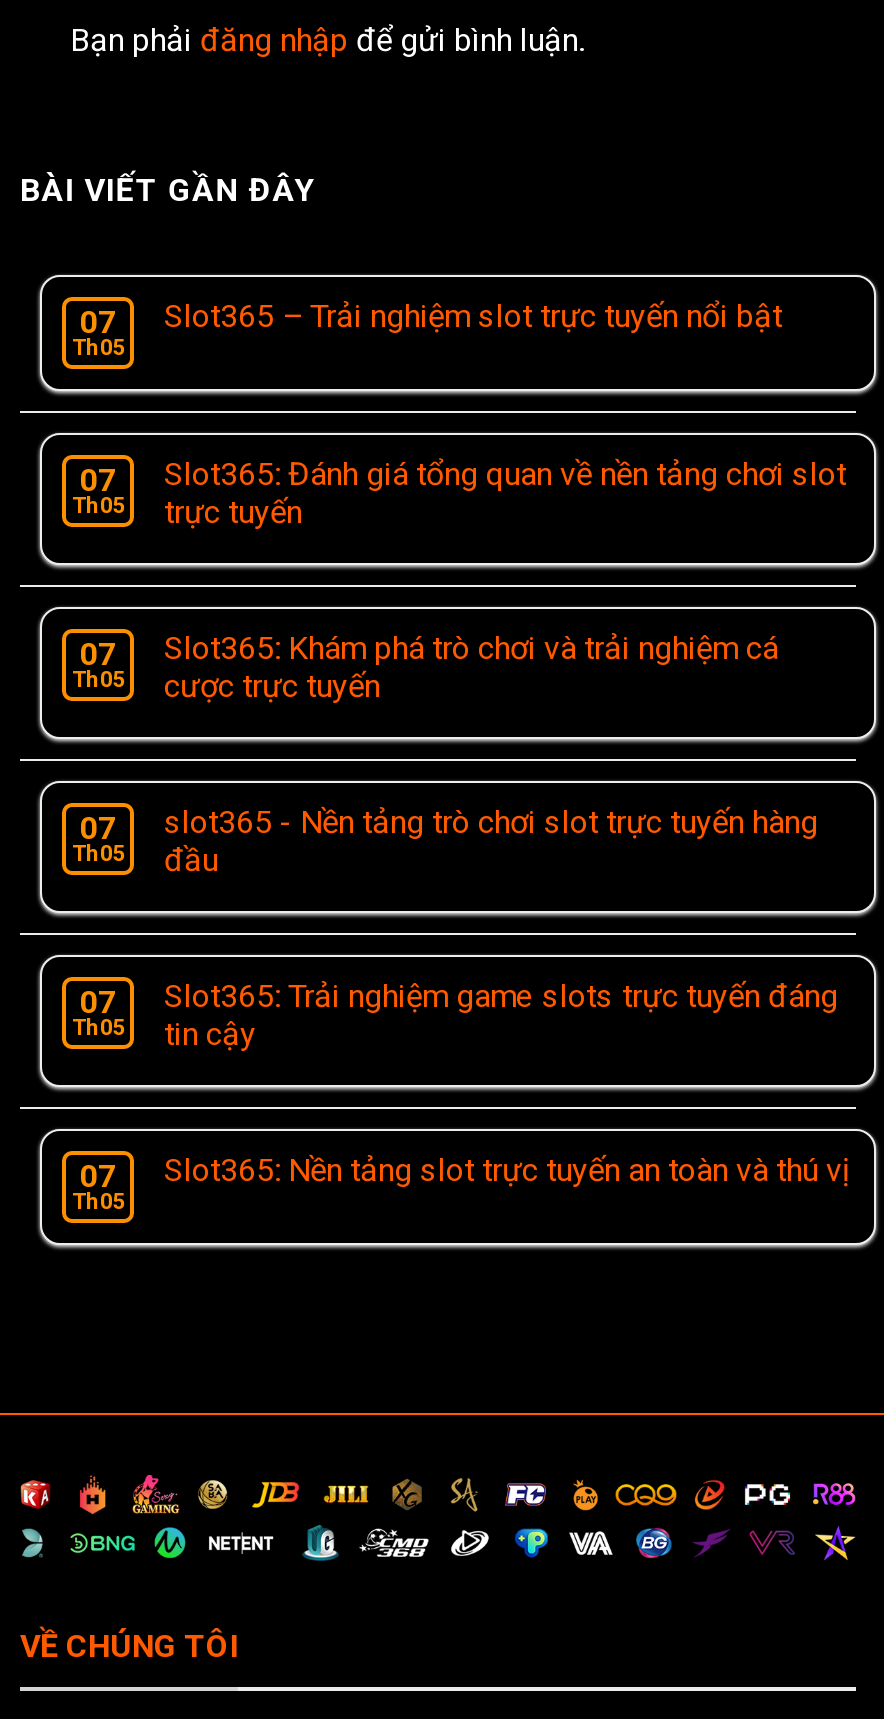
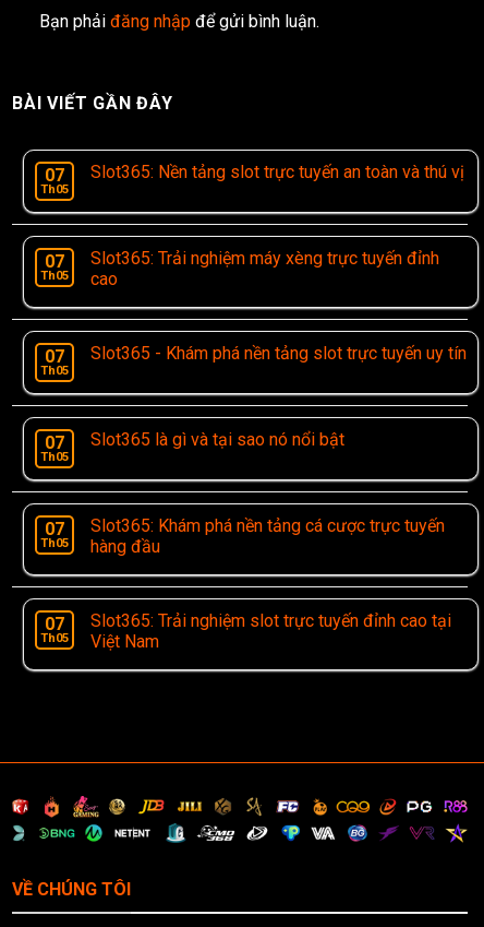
[164,297,782,335] Slot365 – Trải nghiệm slot trực tuyến nổi bật -> none
[164,455,846,531] Slot365: Đánh giá tổng quan về nền tảng chơi slot | trực tuyến -> [90,248,439,289] Slot365: Trải nghiệm máy xèng trực tuyến đỉnh | cao
[164,629,778,705] Slot365: Khám phá trò chơi và trải nghiệm cá | cược trực tuyến -> [90,343,467,364] Slot365 - Khám phá nền tảng slot trực tuyến uy tín
[164,803,818,879] slot365 - Nền tảng trò chơi slot trực tuyến hàng | đầu -> [90,429,344,450] Slot365 là gì và tại sao nó nổi bật
[164,977,838,1053] Slot365: Trải nghiệm game slots trực tuyến đáng | tin cậy -> [90,515,445,557] Slot365: Khám phá nền tảng cá cược trực tuyến | hàng đầu
none -> [90,610,451,652] Slot365: Trải nghiệm slot trực tuyến đỉnh cao tại | Việt Nam
moved [164,1151,850,1189] -> [90,162,464,182]: Slot365: Nền tảng slot trực tuyến an toàn và thú vị

